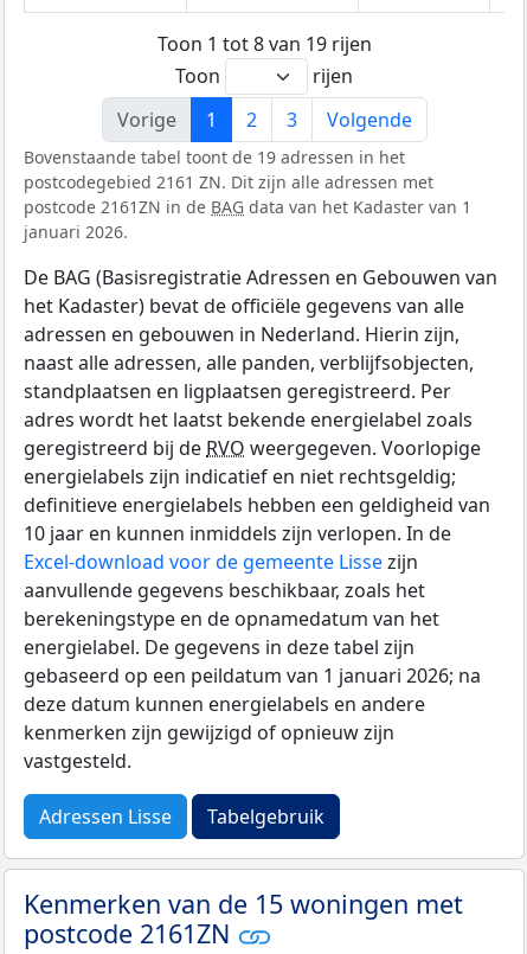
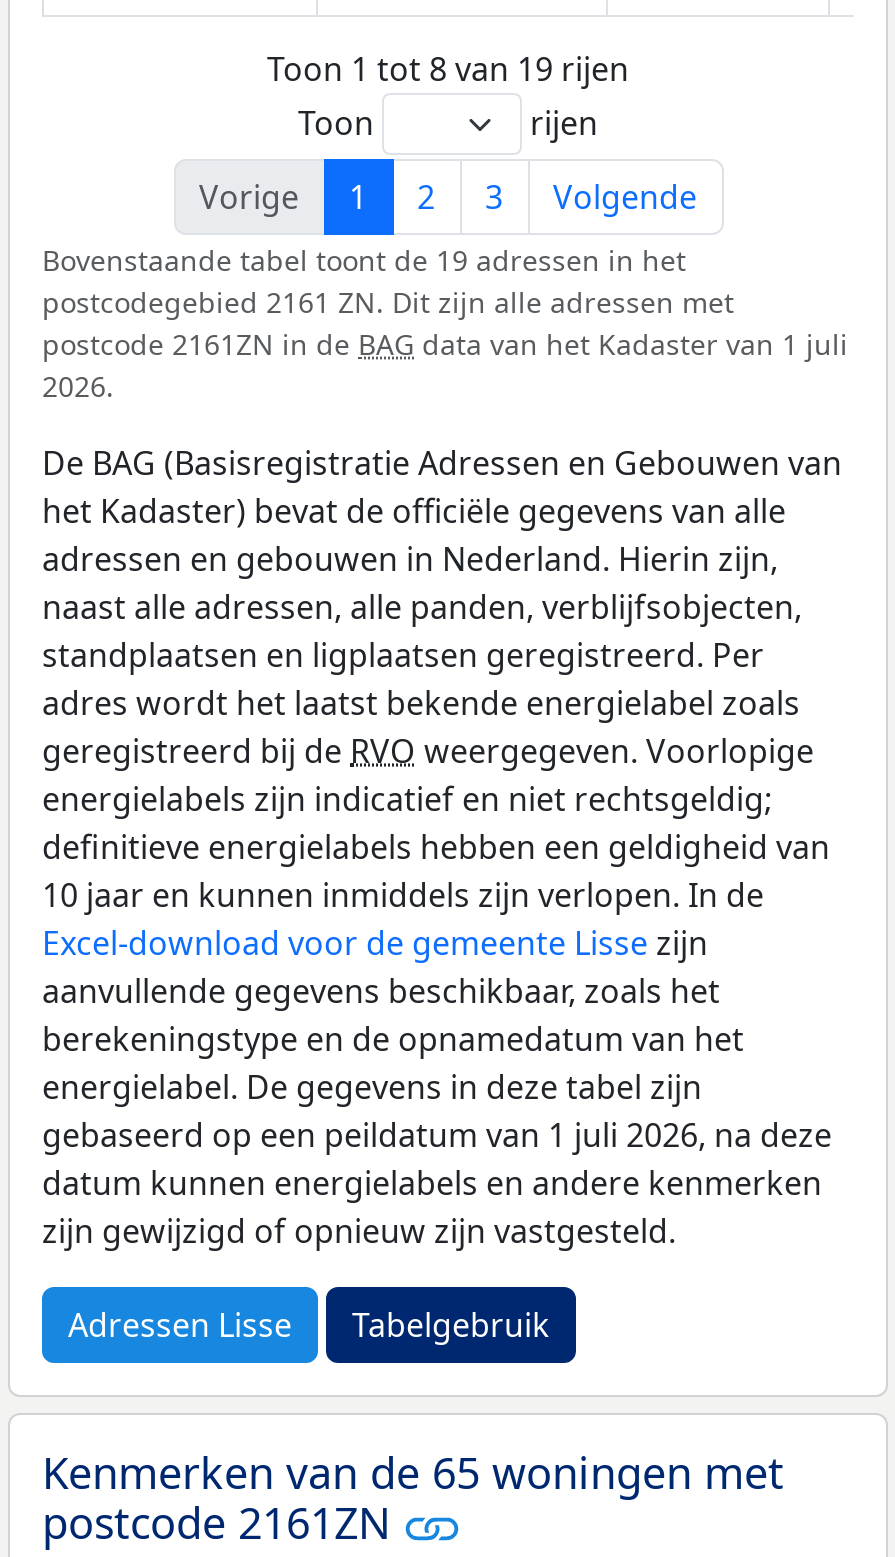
[24,195,471,243] postcode 2161ZN in de BAG data van het Kadaster van 1 | januari 2026. -> [42,325,848,405] postcode 2161ZN in de BAG data van het Kadaster van 1 juli | 2026.
[24,662,481,774] gebaseerd op een peildatum van 1 januari 2026; na | deze datum kunnen energielabels en andere | kenmerken zijn gewijzigd of opnieuw zijn | vastgesteld. -> [42,1113,832,1253] gebaseerd op een peildatum van 1 juli 2026, na deze | datum kunnen energielabels en andere kenmerken | zijn gewijzigd of opnieuw zijn vastgesteld.
[24,886,463,921] Kenmerken van de 15 woningen met -> [42,1443,784,1501] Kenmerken van de 65 woningen met

